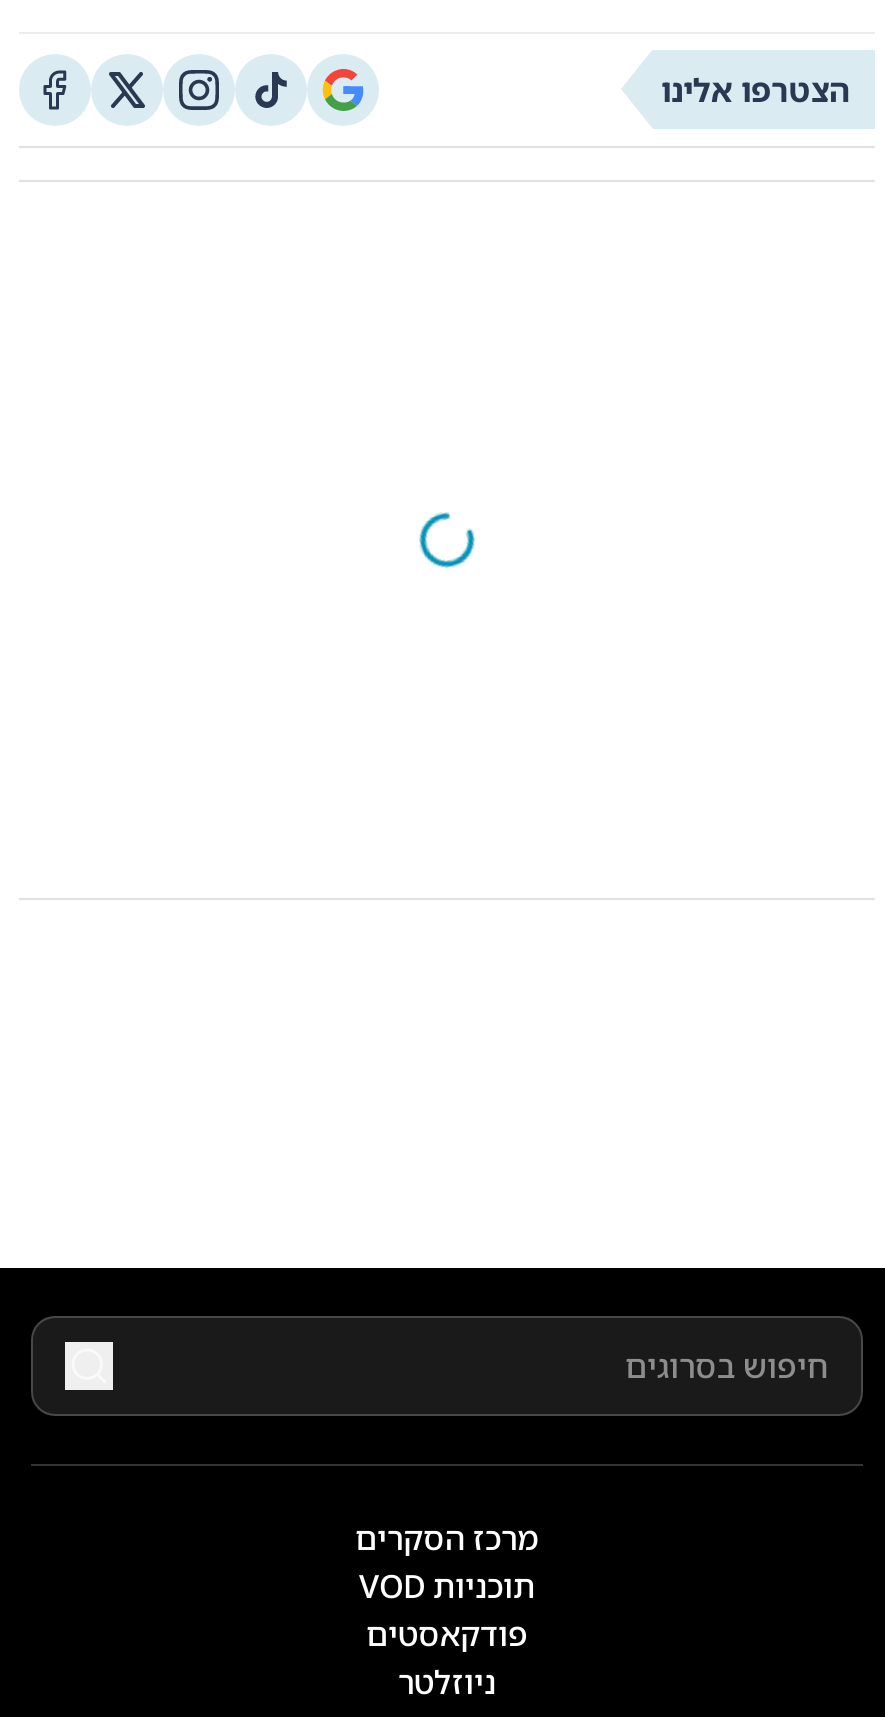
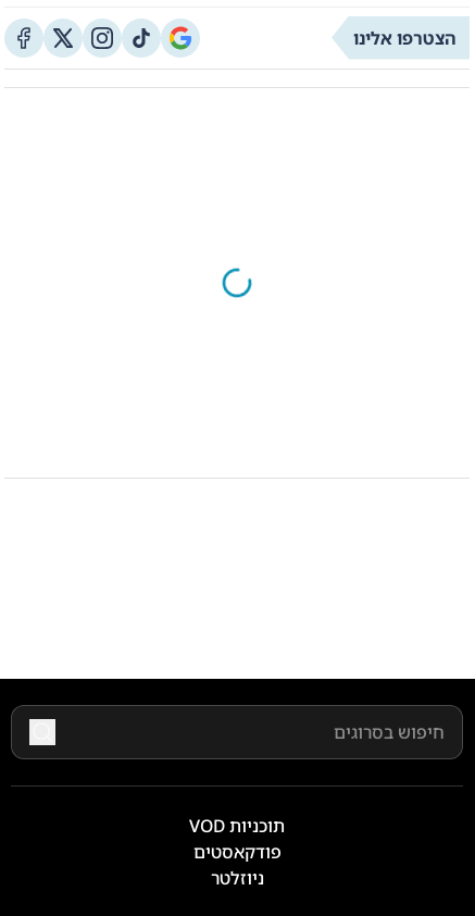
[355,1516,539,1560] מרכז הסקרים -> none

